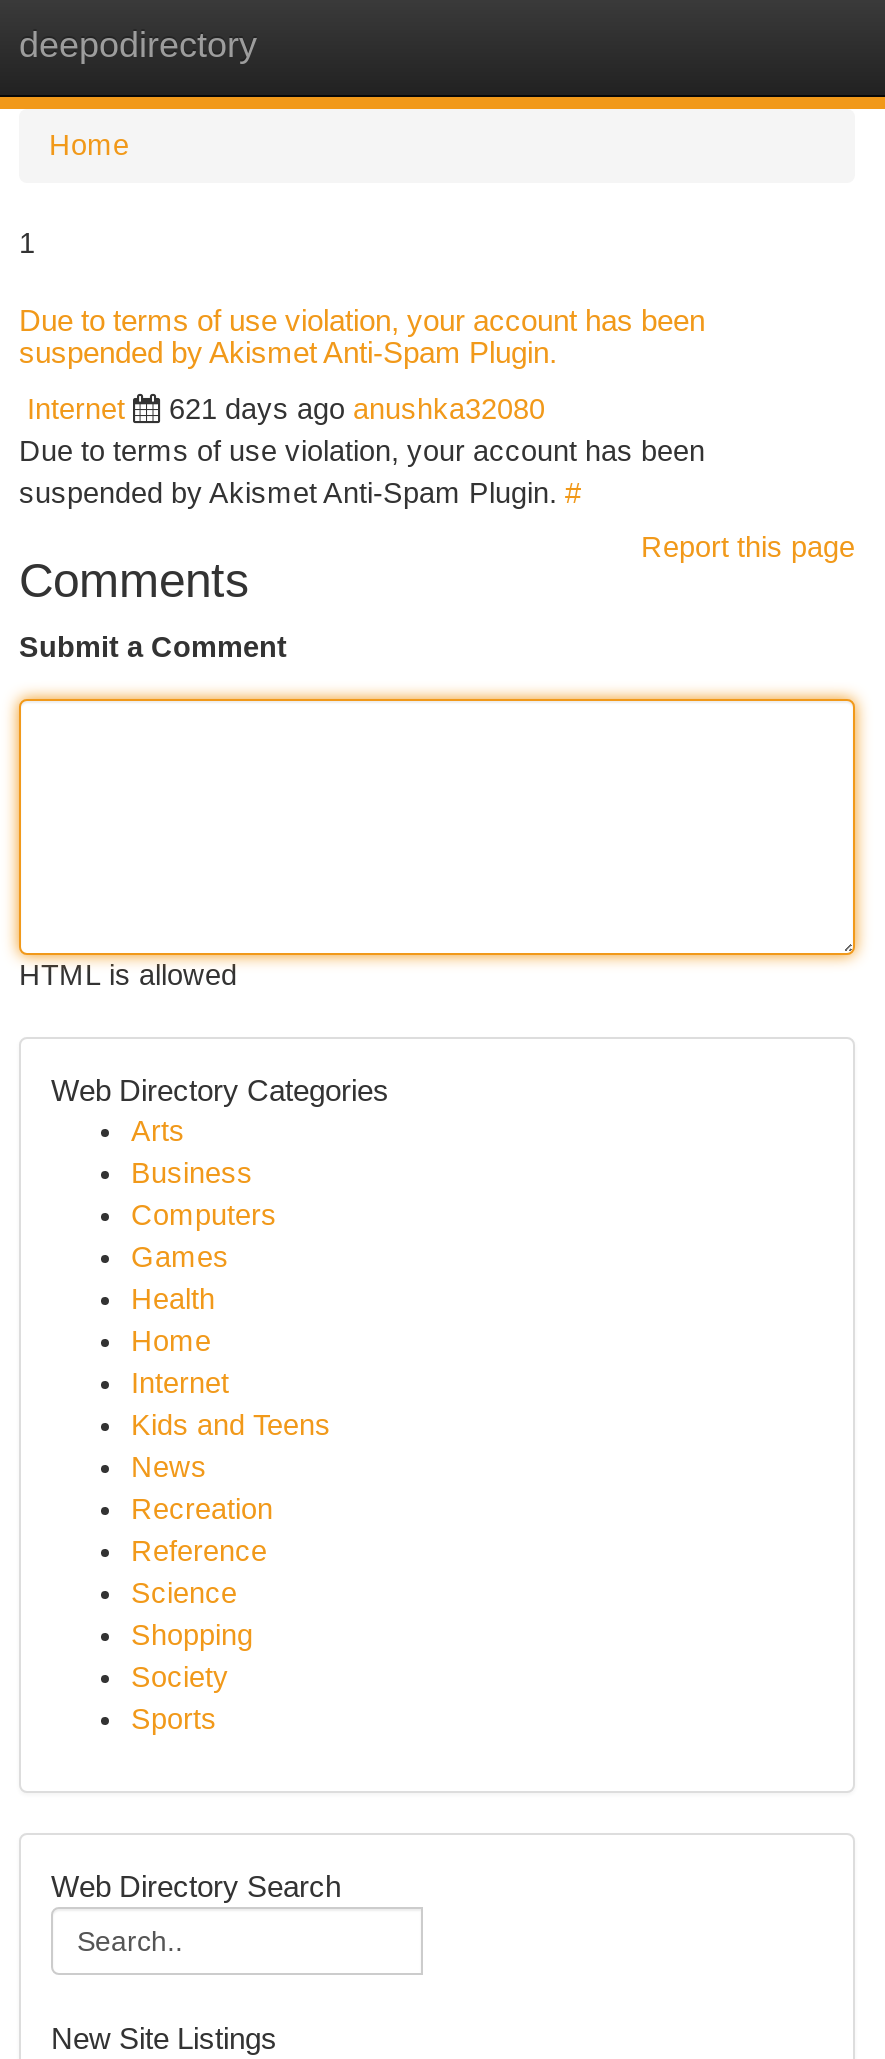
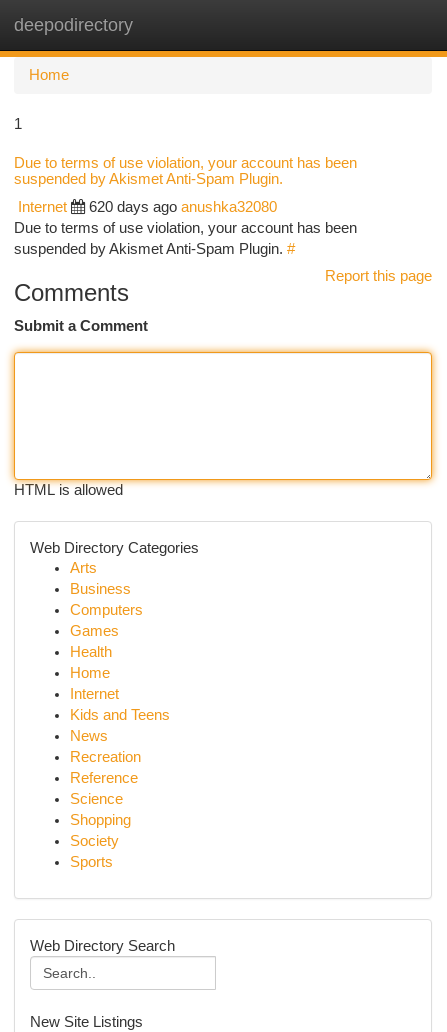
[169,393,545,425] 621 days ago anushka32080 -> [89,199,277,215] 620 days ago anushka32080

